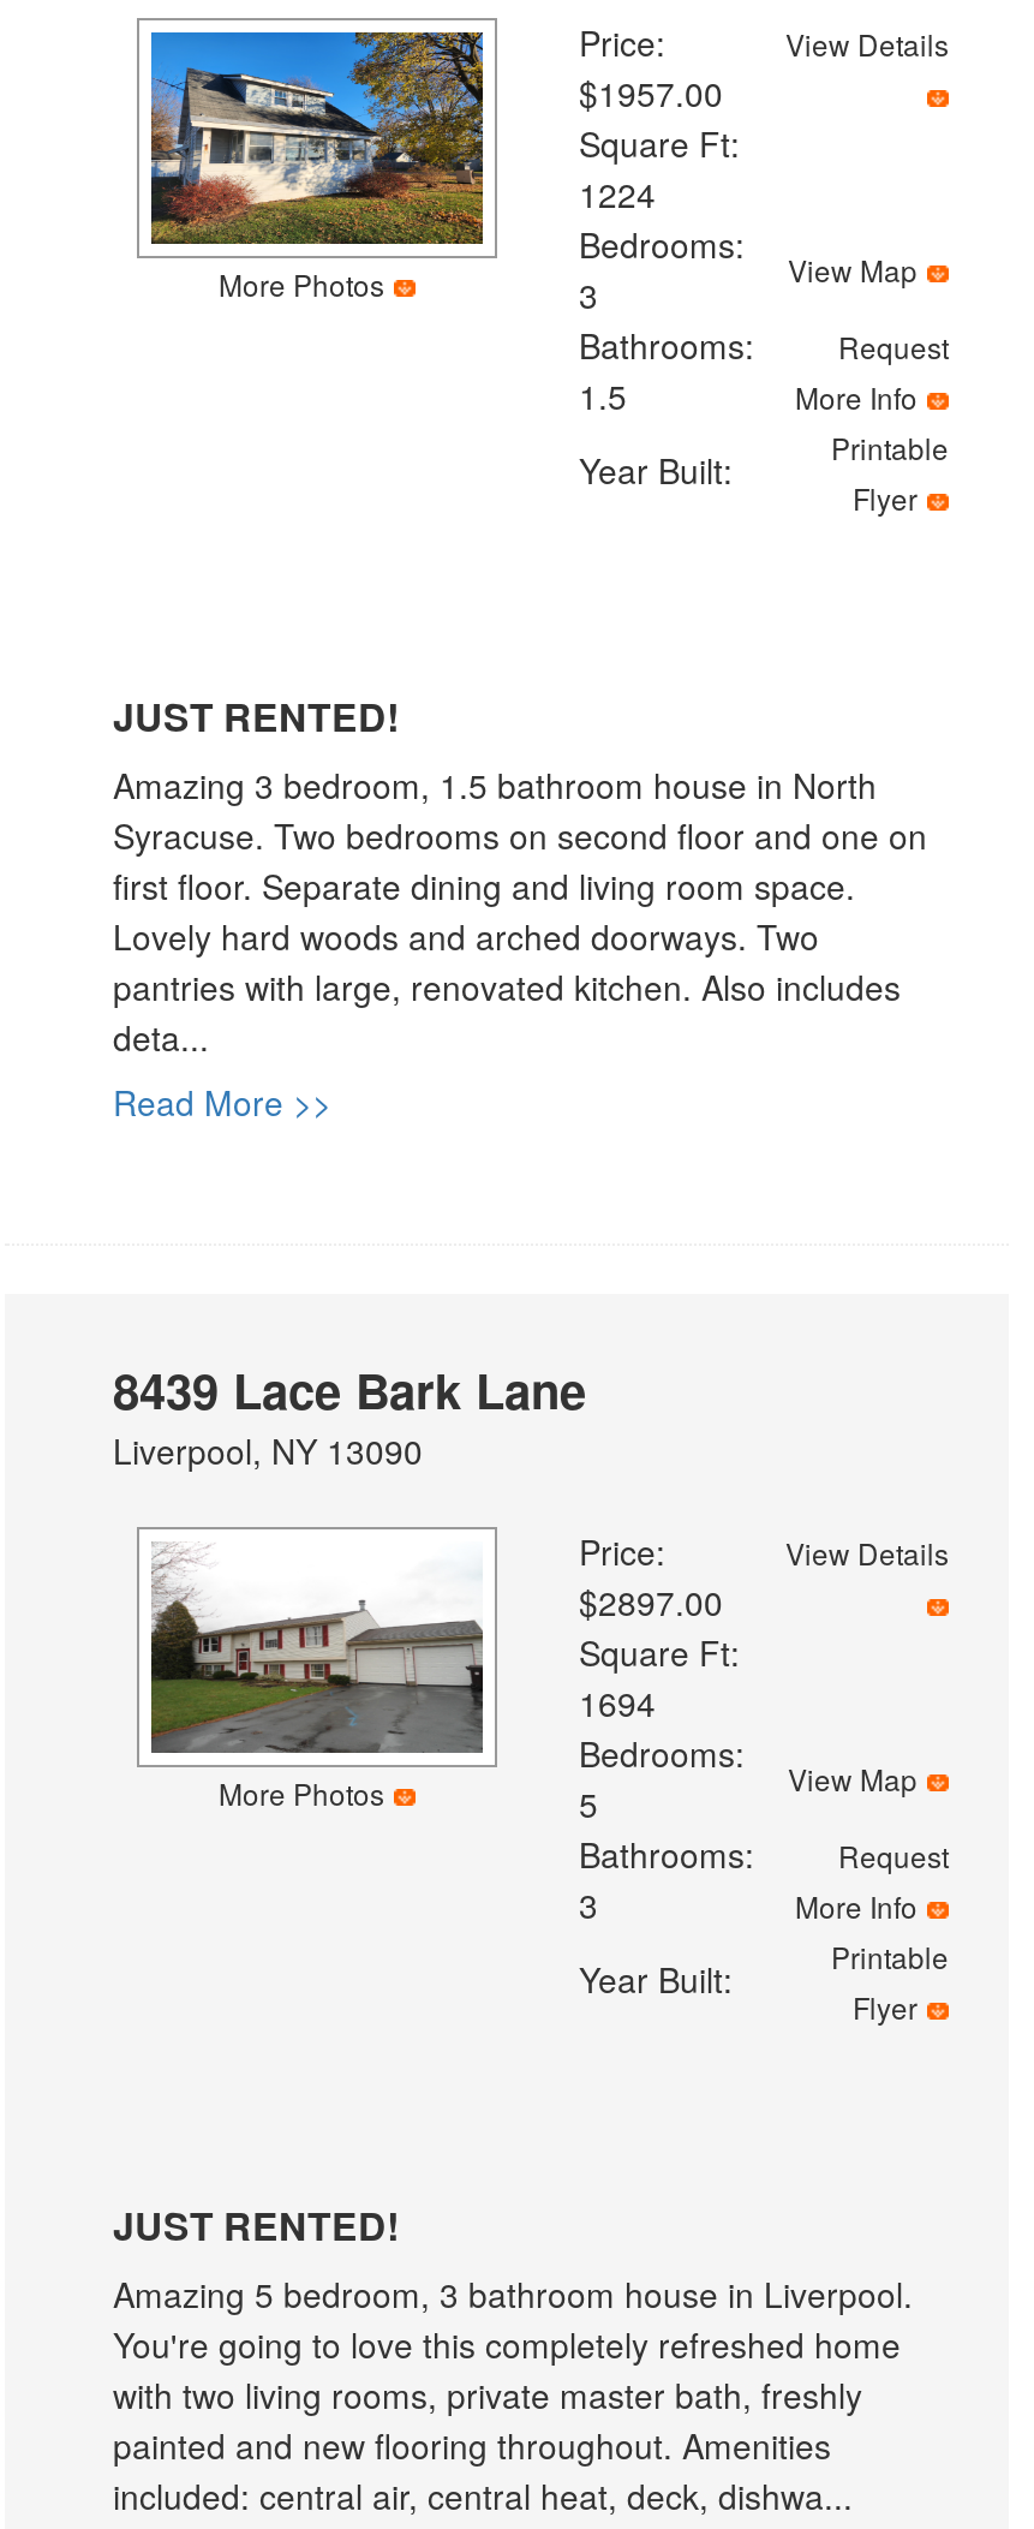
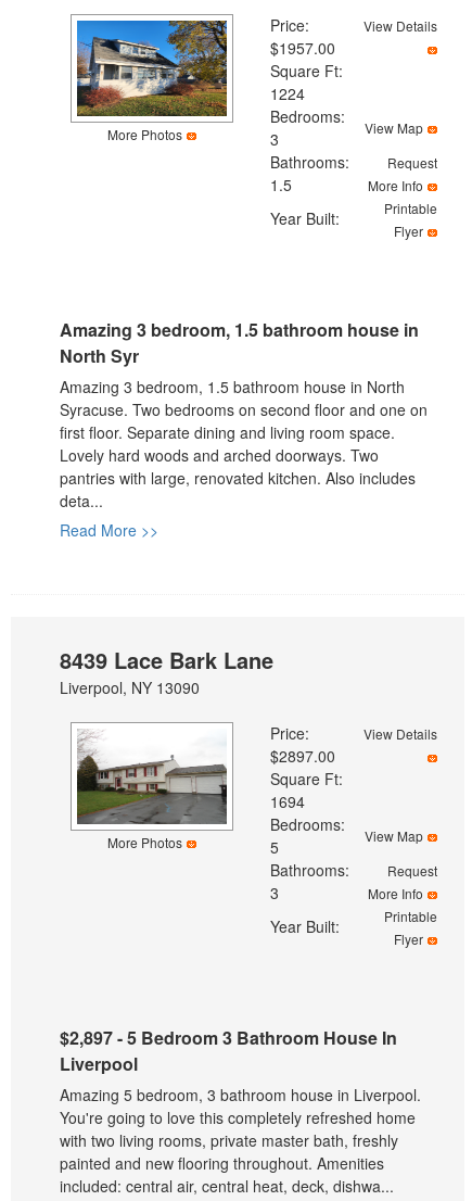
[113,688,399,744] JUST RENTED! -> [60,317,419,368] Amazing 3 bedroom, 1.5 bathroom house in | North Syr
[113,2197,399,2253] JUST RENTED! -> [60,1025,397,1076] $2,897 - 5 Bedroom 3 Bathroom House In | Liverpool

